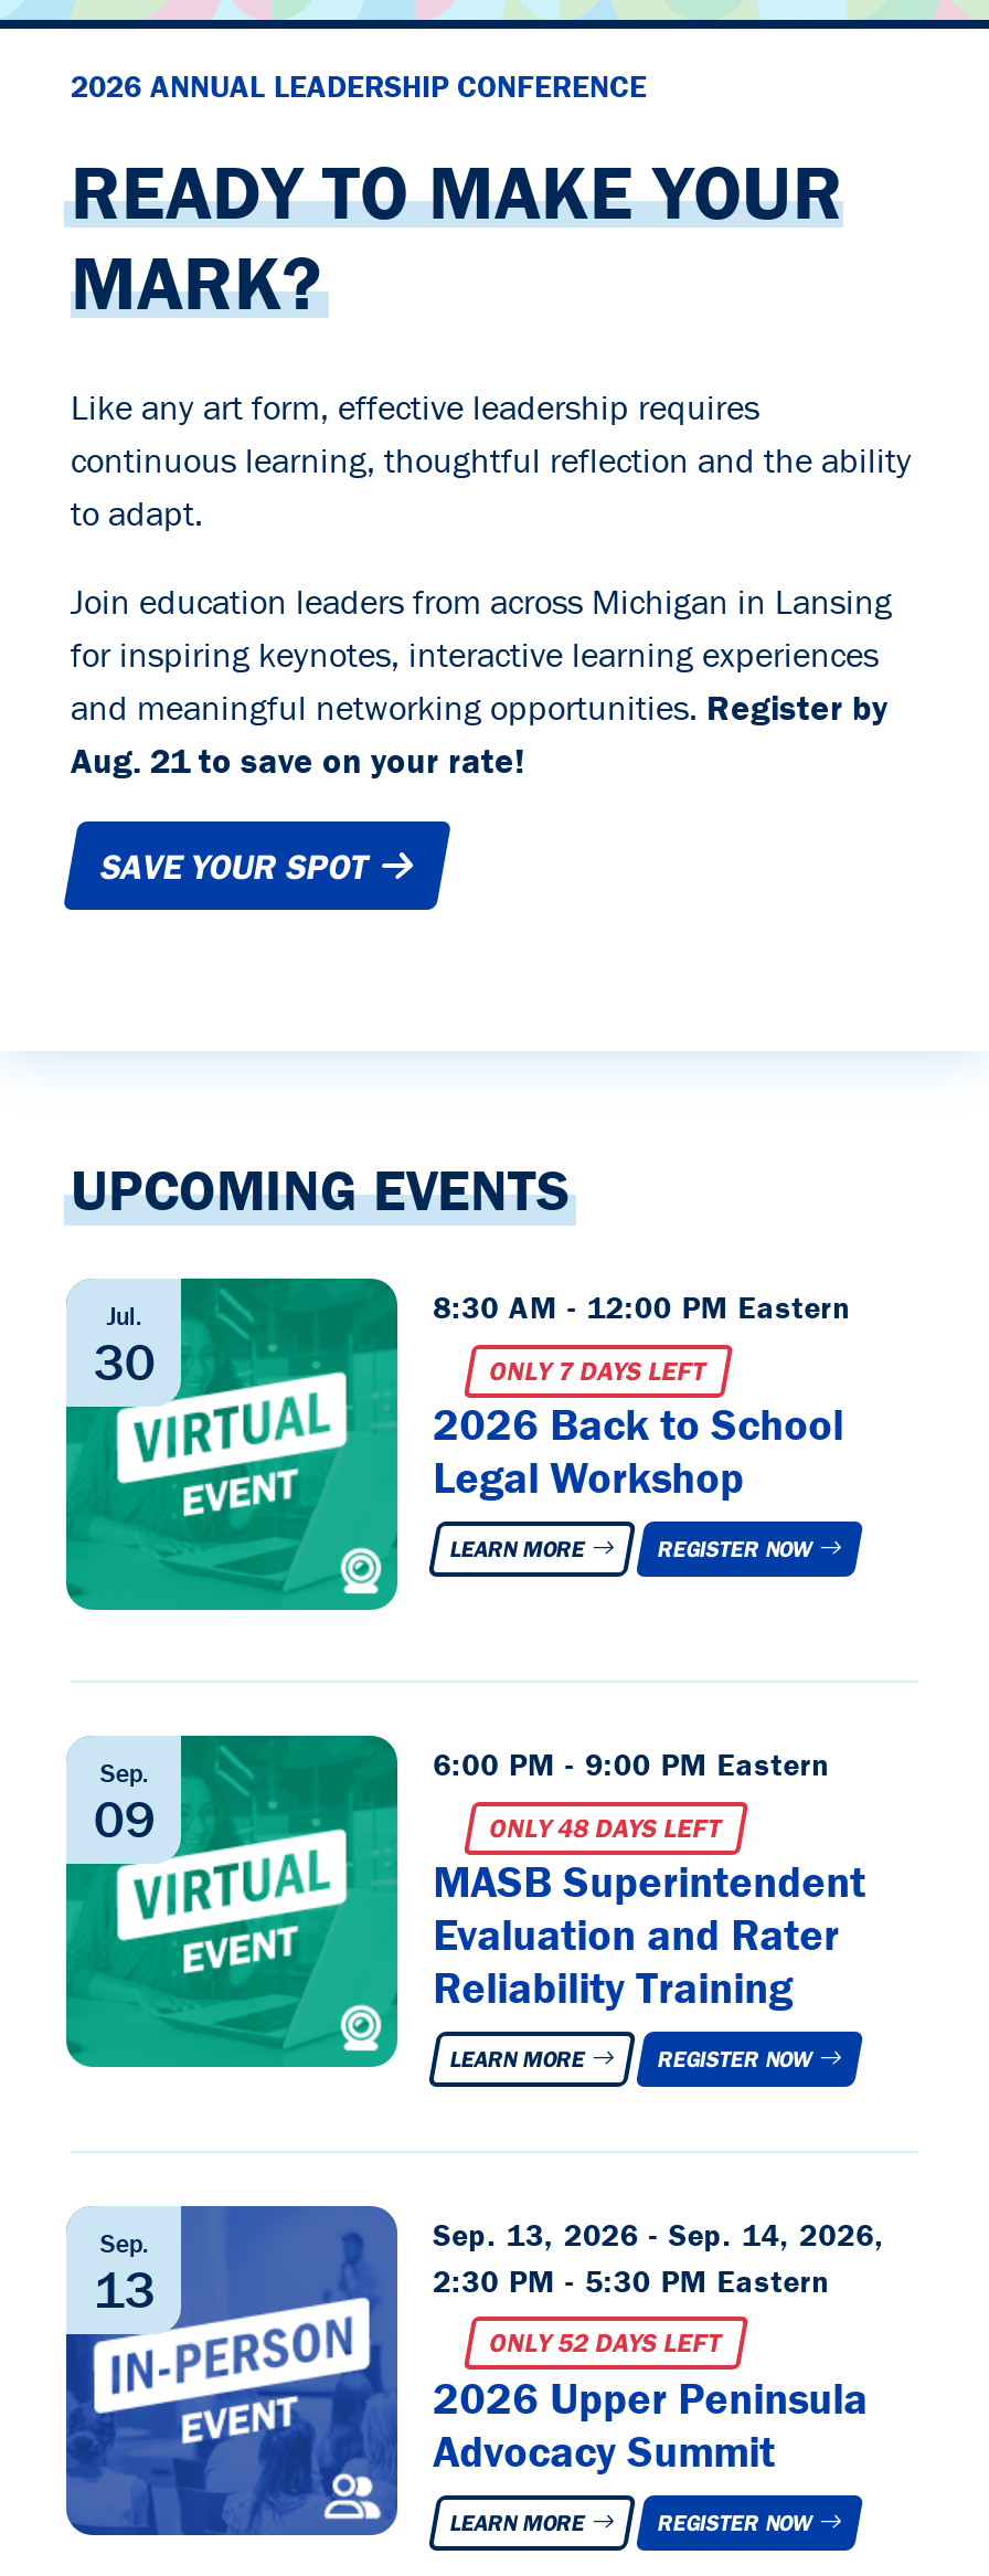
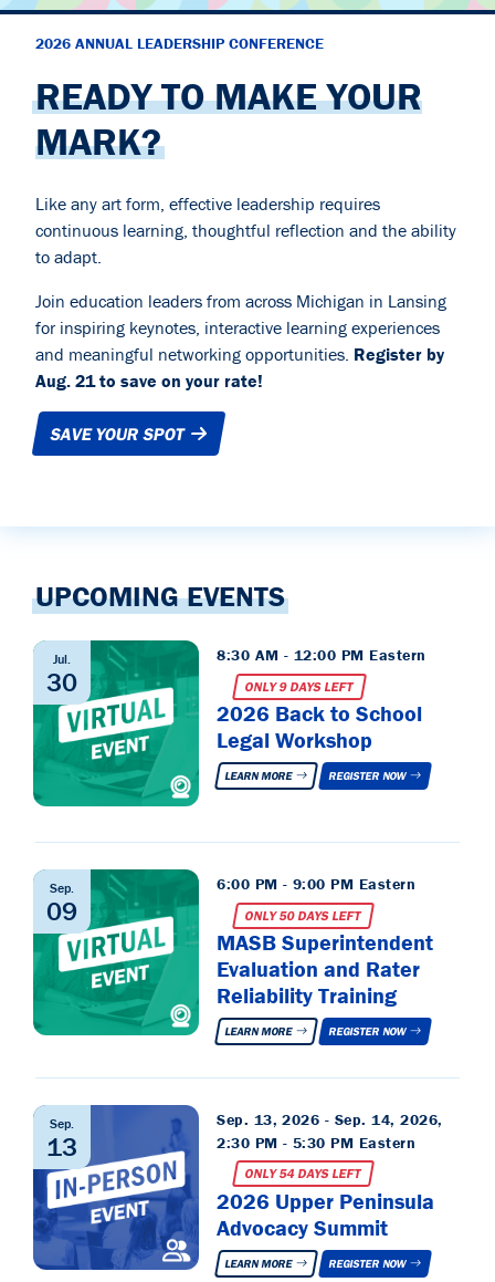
[487,1354,710,1387] ONLY 7 DAYS LEFT -> [244,678,355,695] ONLY 9 DAYS LEFT
[487,1811,725,1844] ONLY 48 DAYS LEFT -> [244,907,363,924] ONLY 50 DAYS LEFT
[487,2327,725,2360] ONLY 52 DAYS LEFT -> [244,1165,363,1182] ONLY 54 DAYS LEFT

